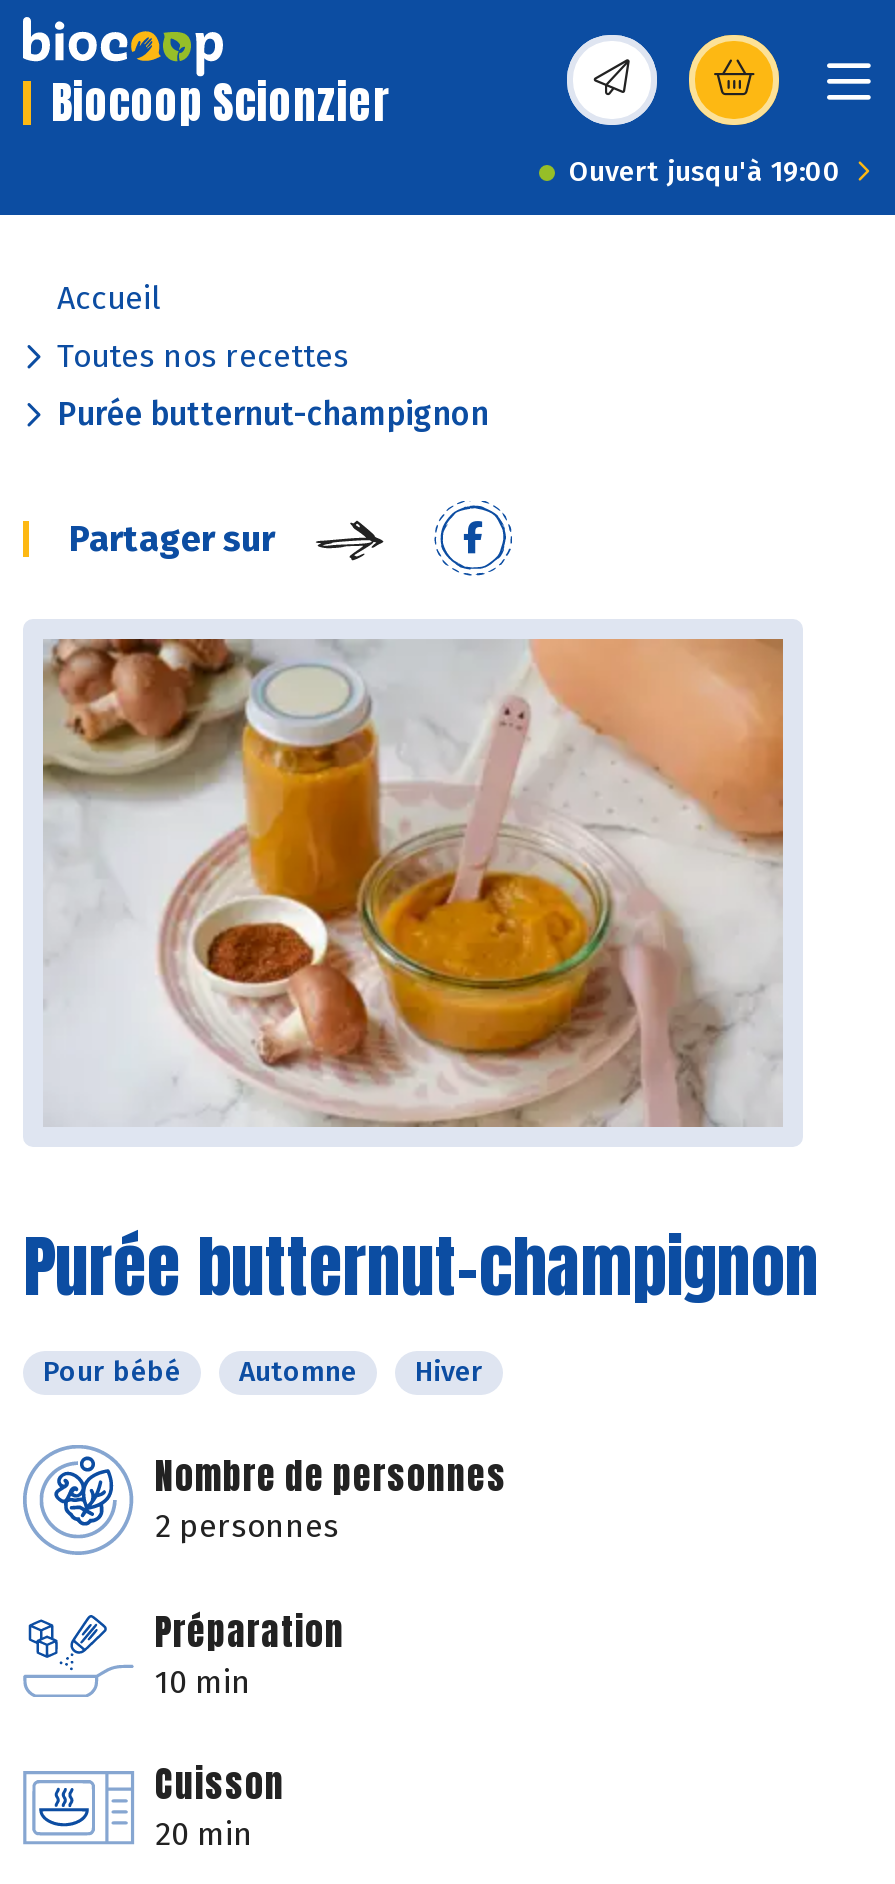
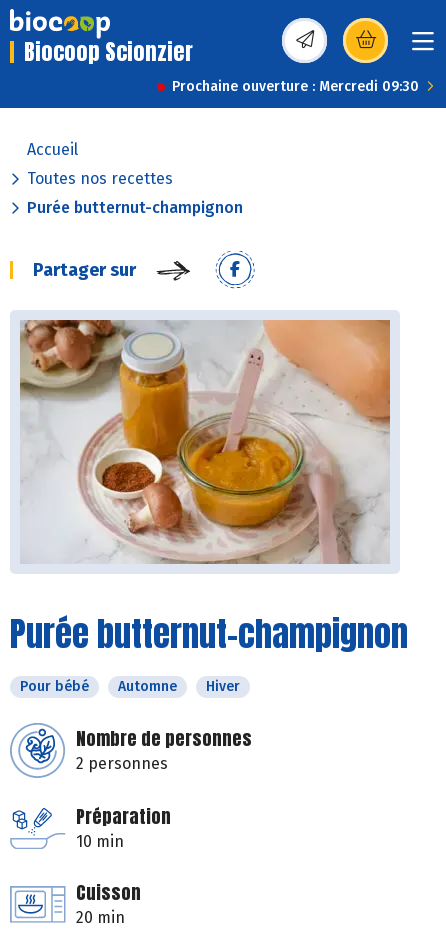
[569,155,841,189] Ouvert jusqu'à 19:00 -> [172,78,419,95] Prochaine ouverture : Mercredi 09:30

